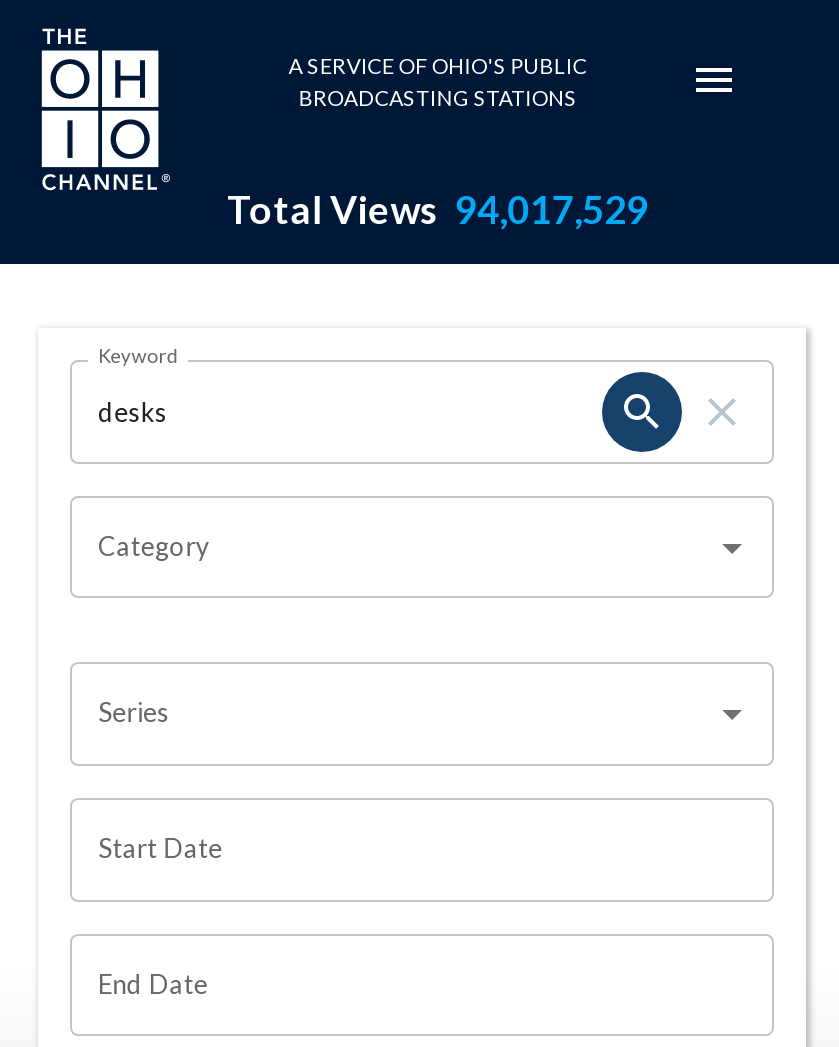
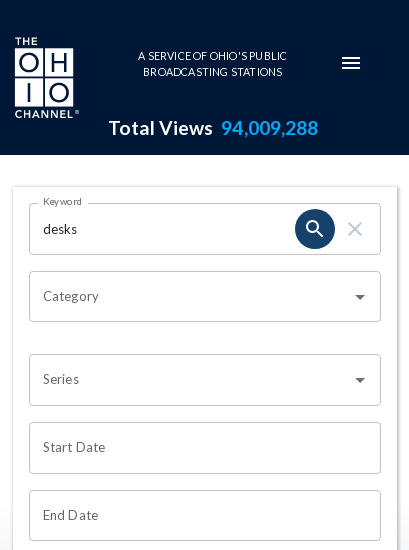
[227,186,648,232] Total Views 94,017,529 -> [107,116,318,139] Total Views 94,009,288

